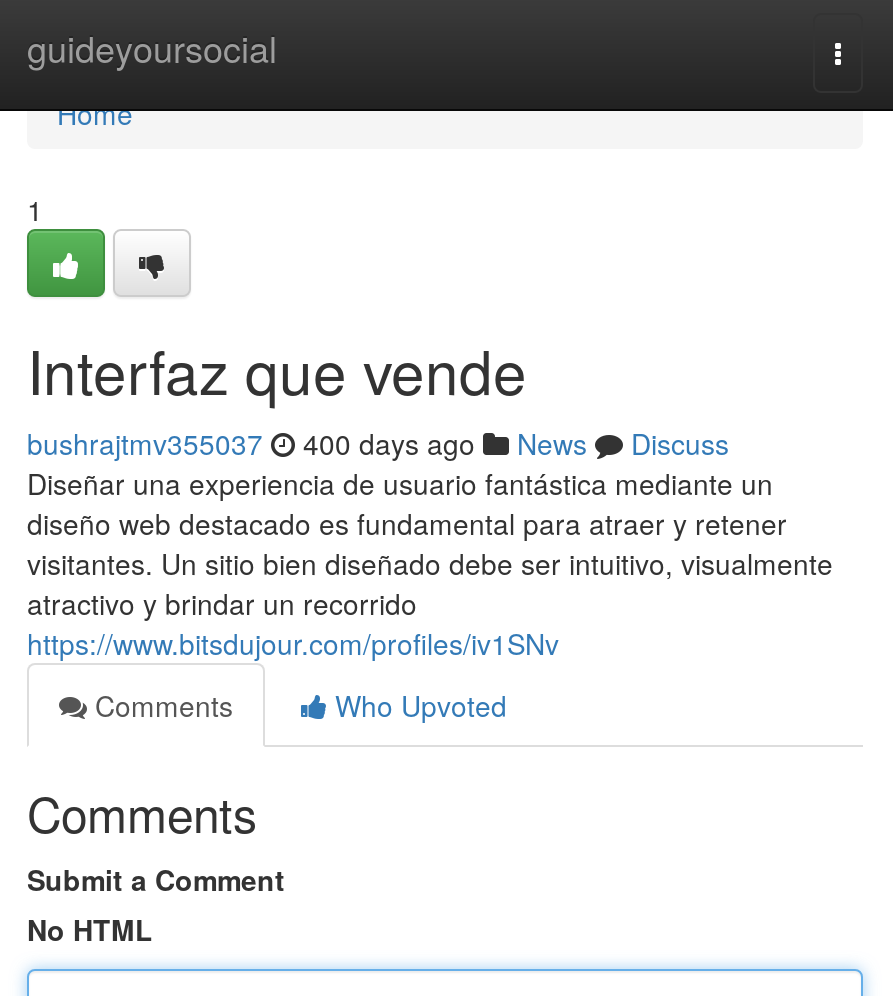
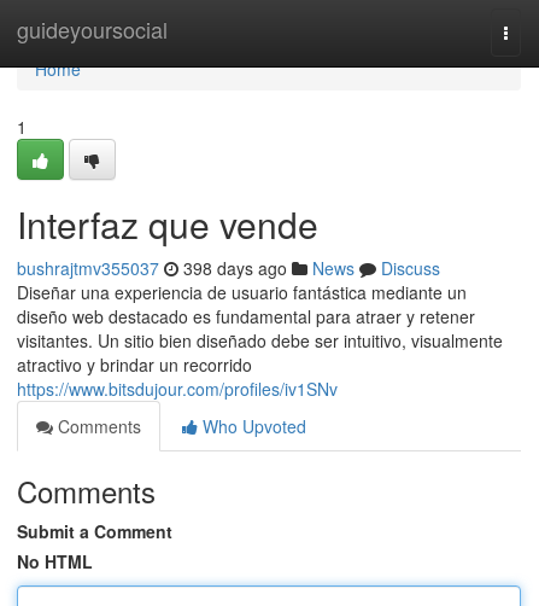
[27,423,729,463] bushrajtmv355037 400 days ago News Discuss -> [17,256,440,280] bushrajtmv355037 398 days ago News Discuss

